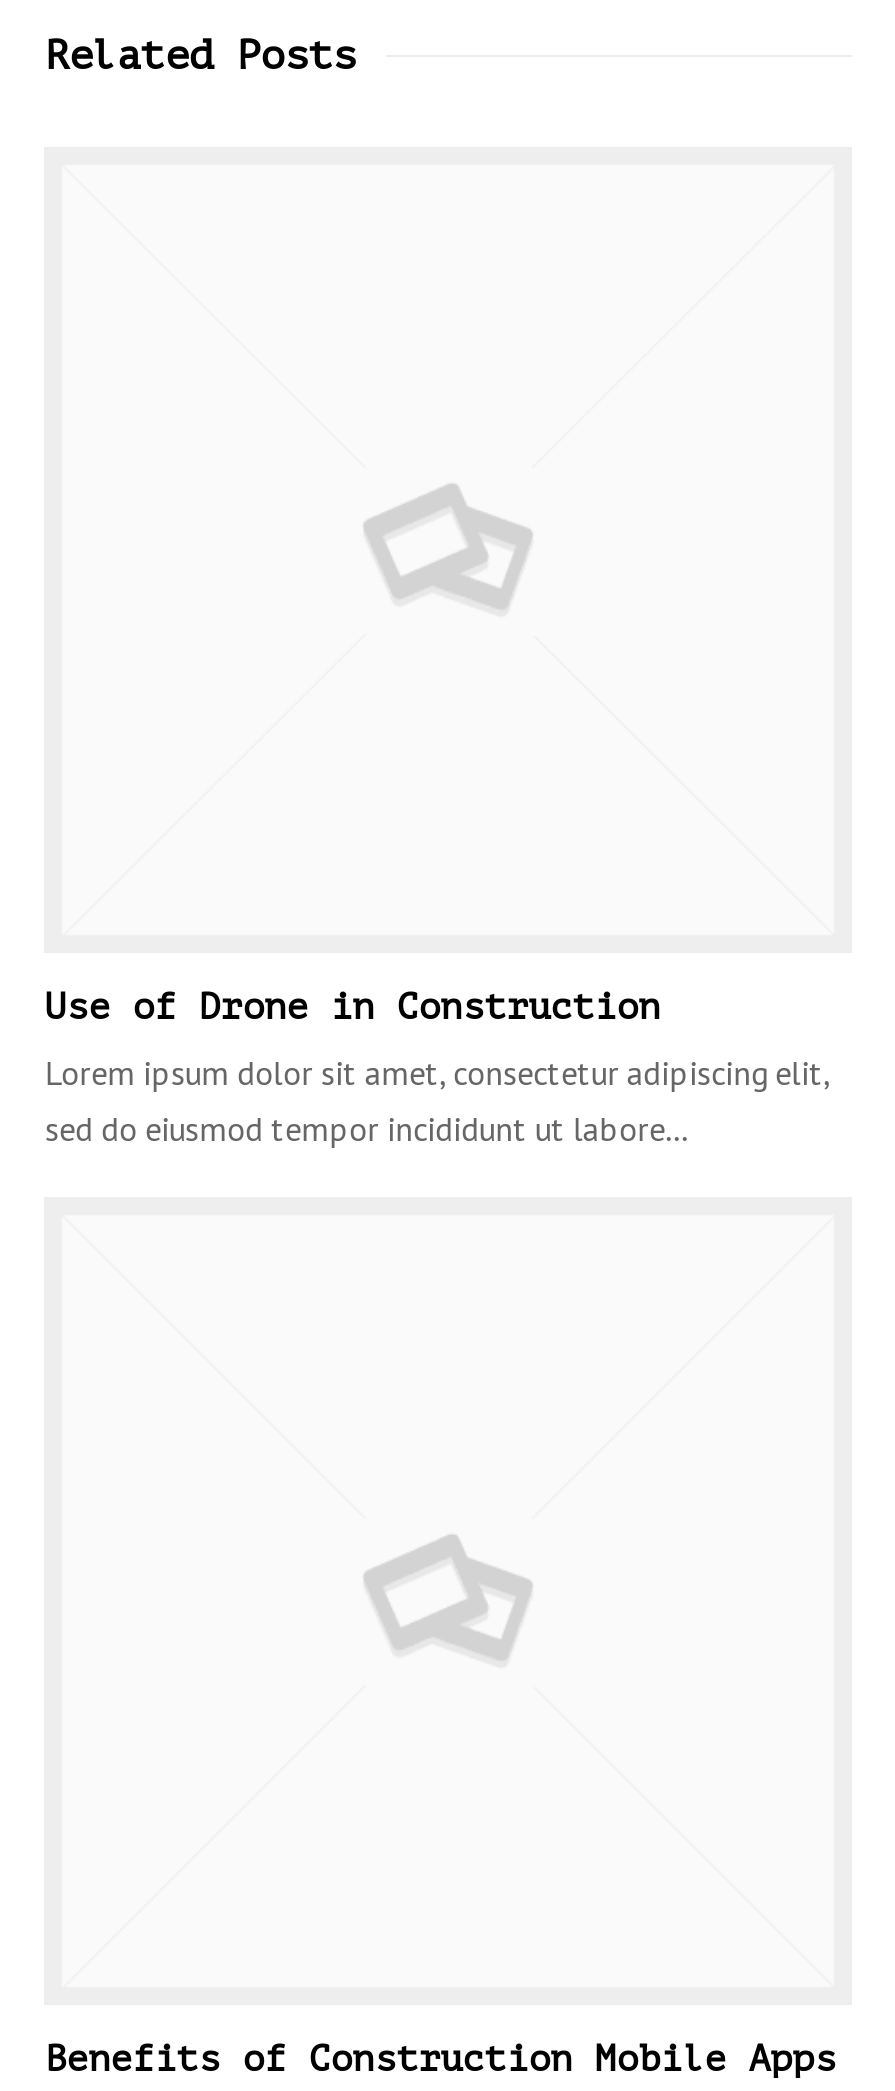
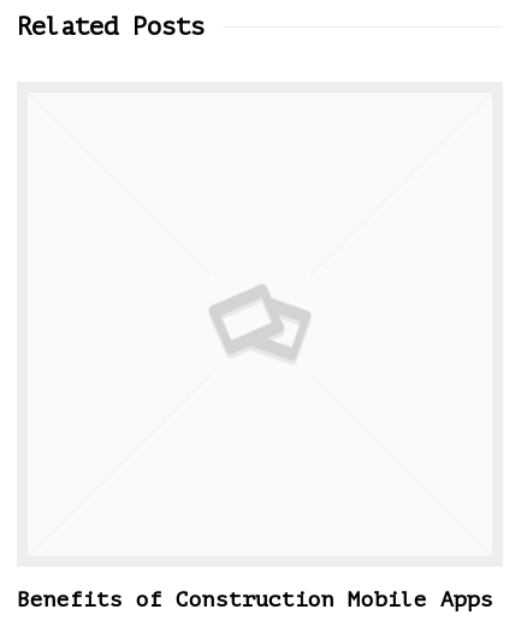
[45,988,829,1152] Use of Drone in Construction | Lorem ipsum dolor sit amet, consectetur adipiscing elit, | sed do eiusmod tempor incididunt ut labore… -> none

